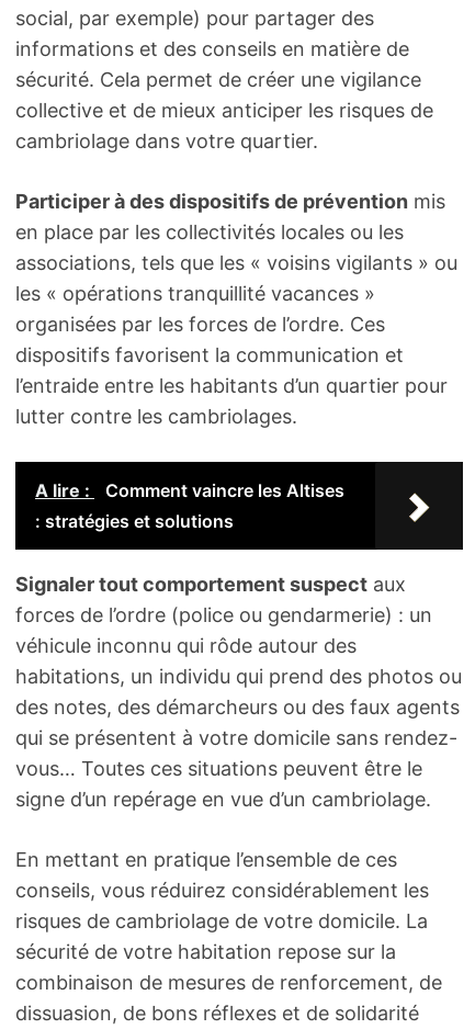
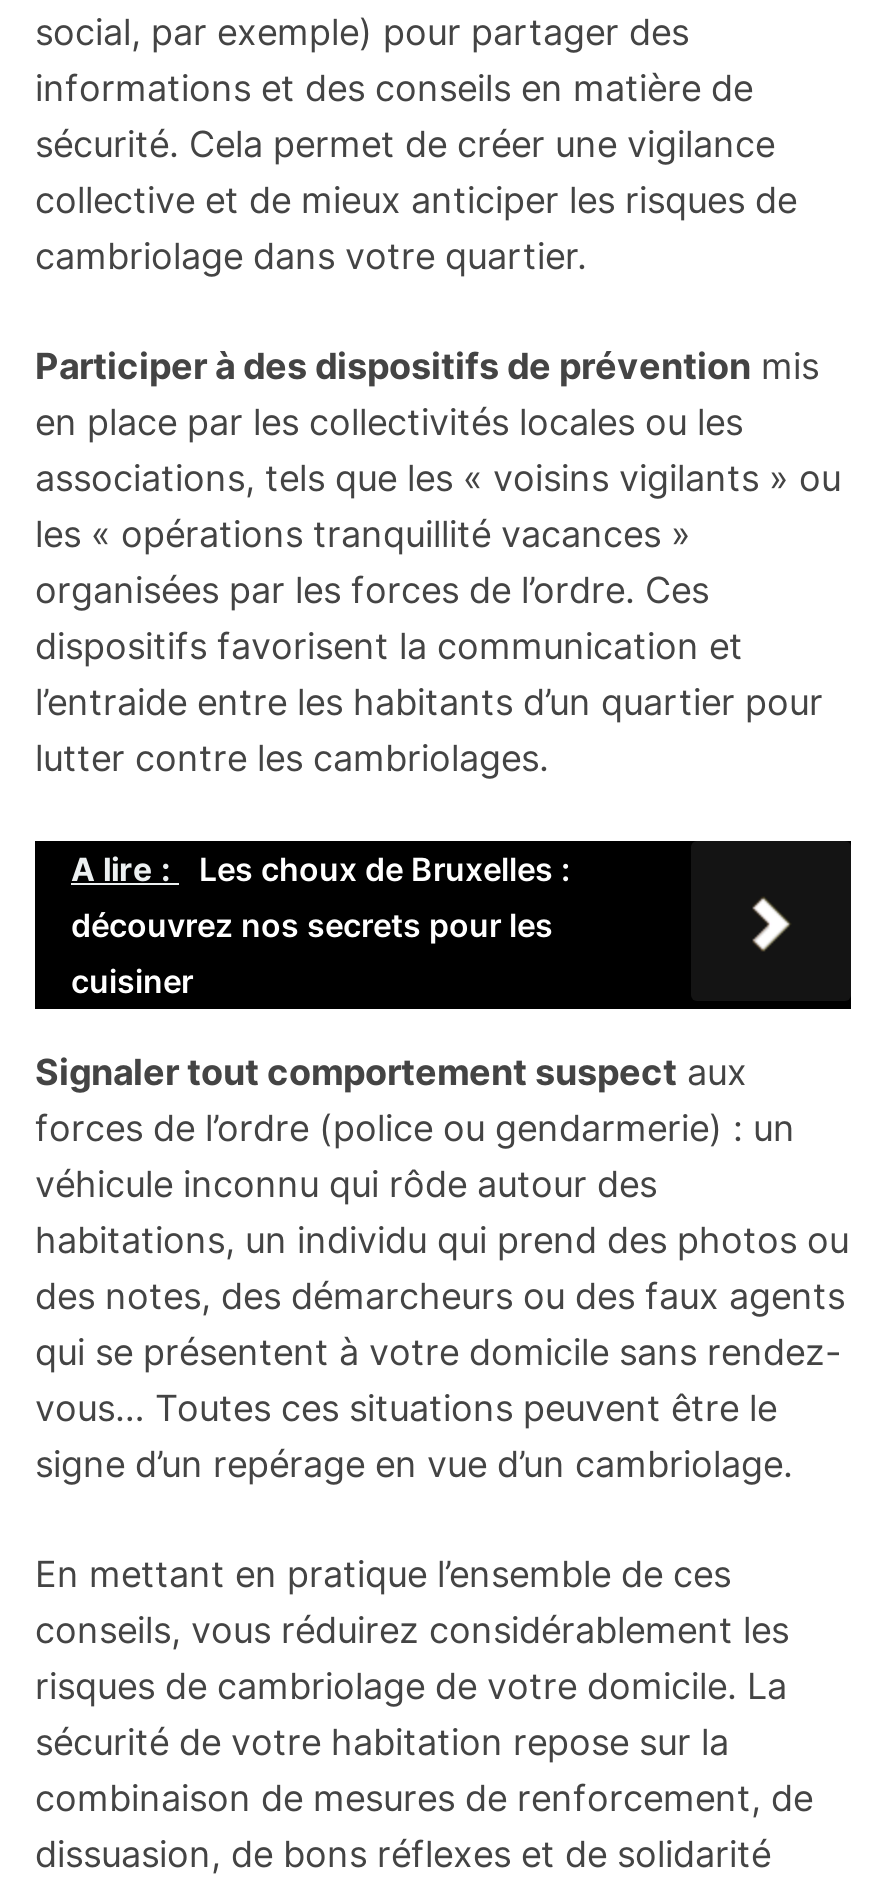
[35,479,344,532] A lire : Comment vaincre les Altises | : stratégies et solutions -> [71,849,571,1001] A lire : Les choux de Bruxelles : | découvrez nos secrets pour les | cuisiner

